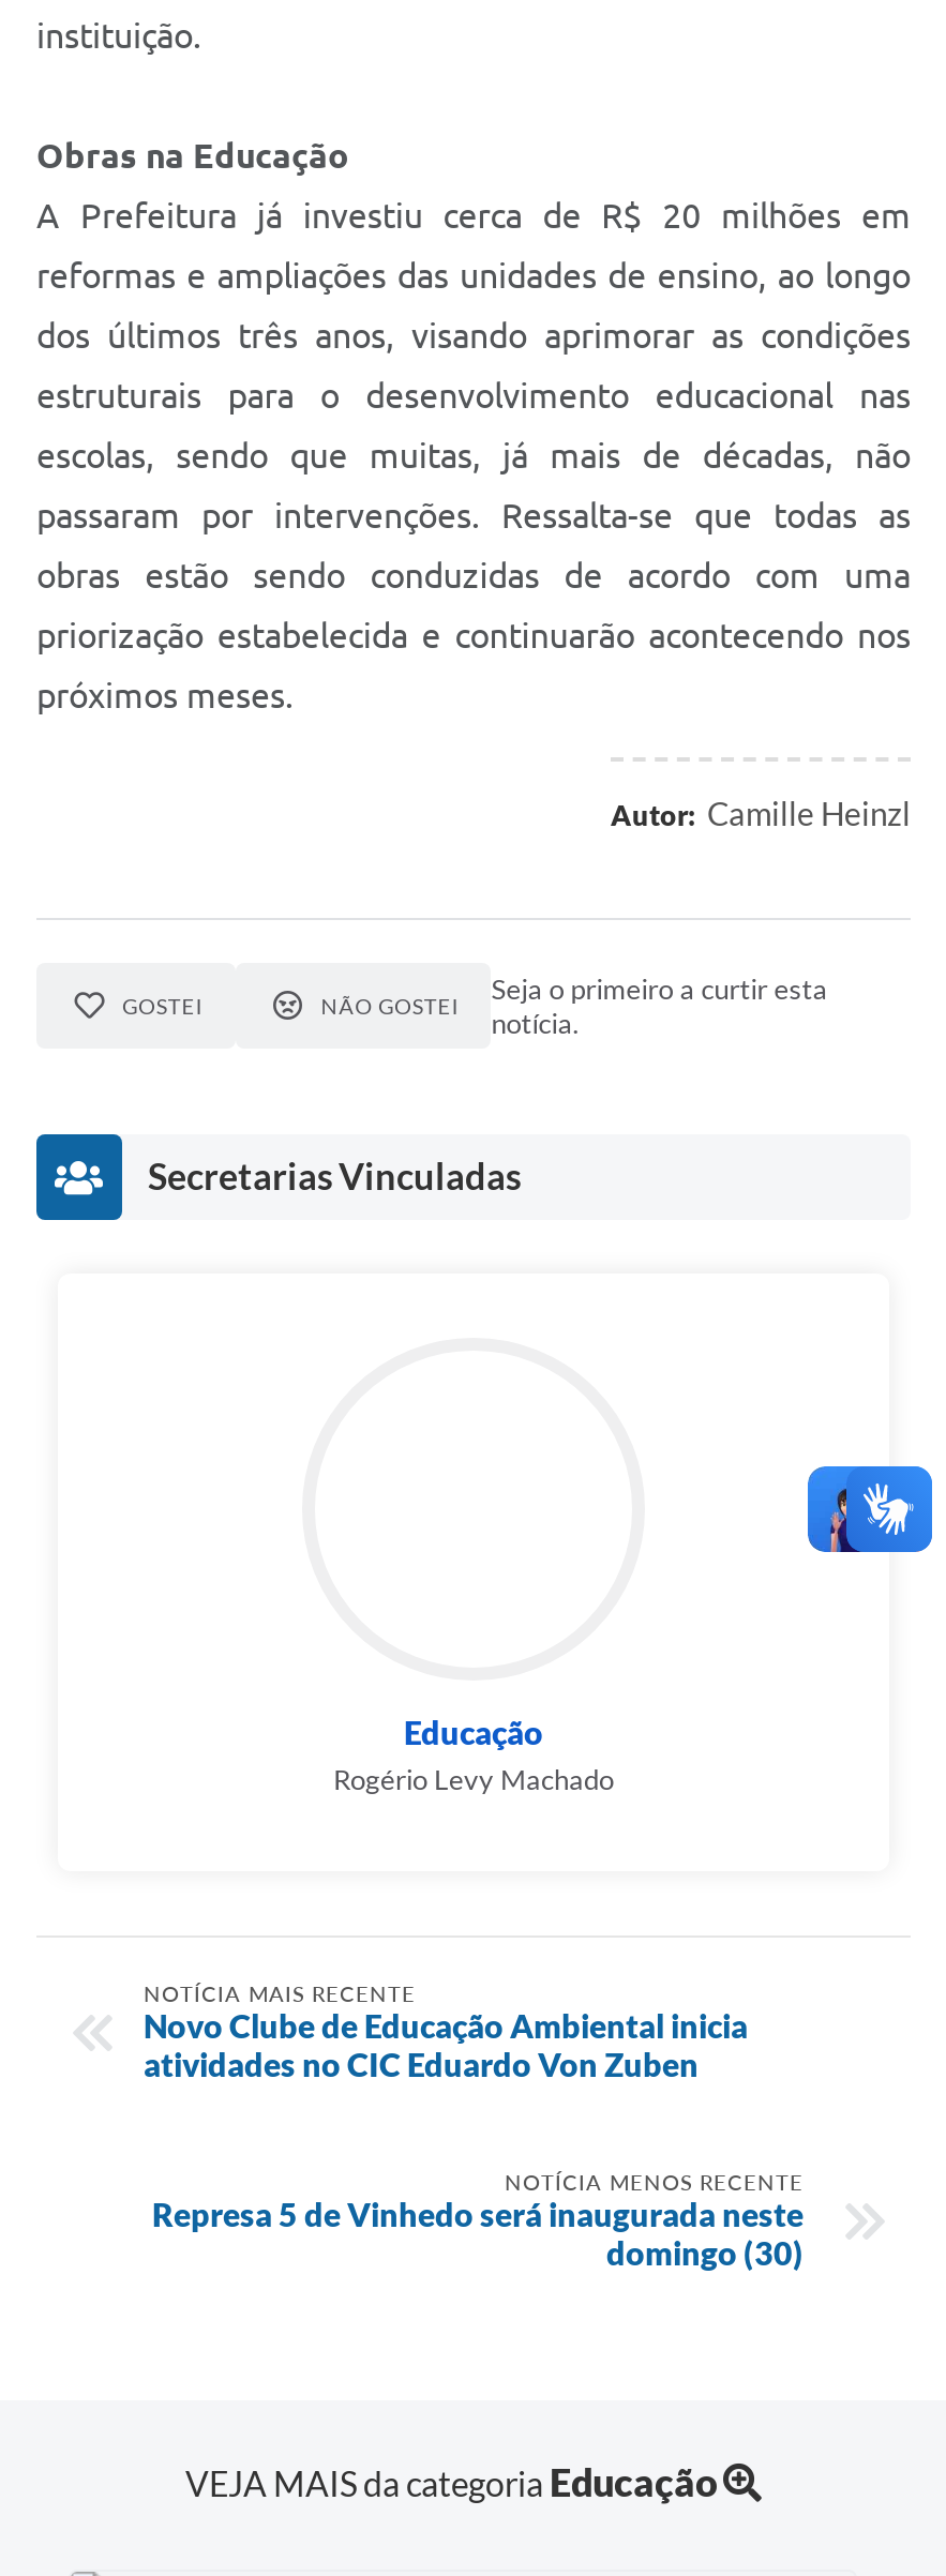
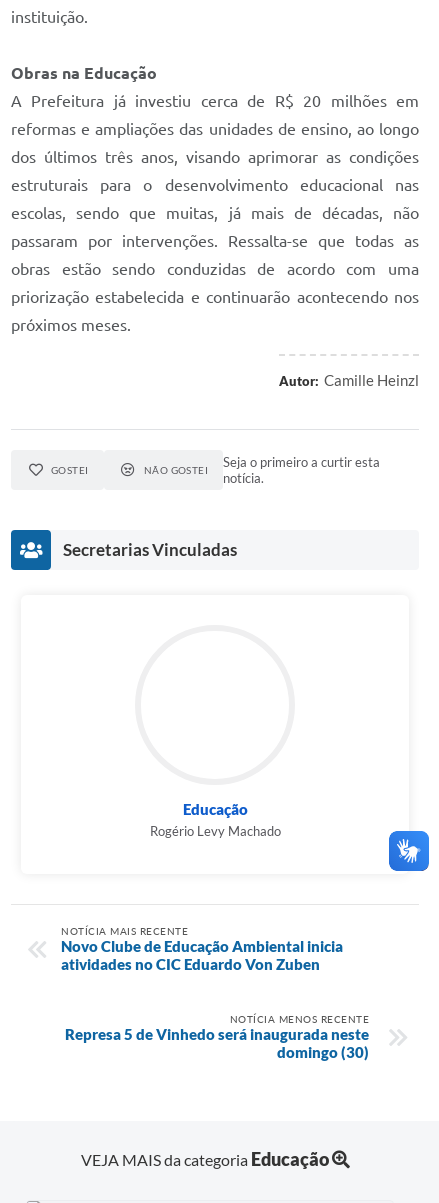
[806,1464,934,1554] [image] -> none
none -> [388,830,430,872] [image]

